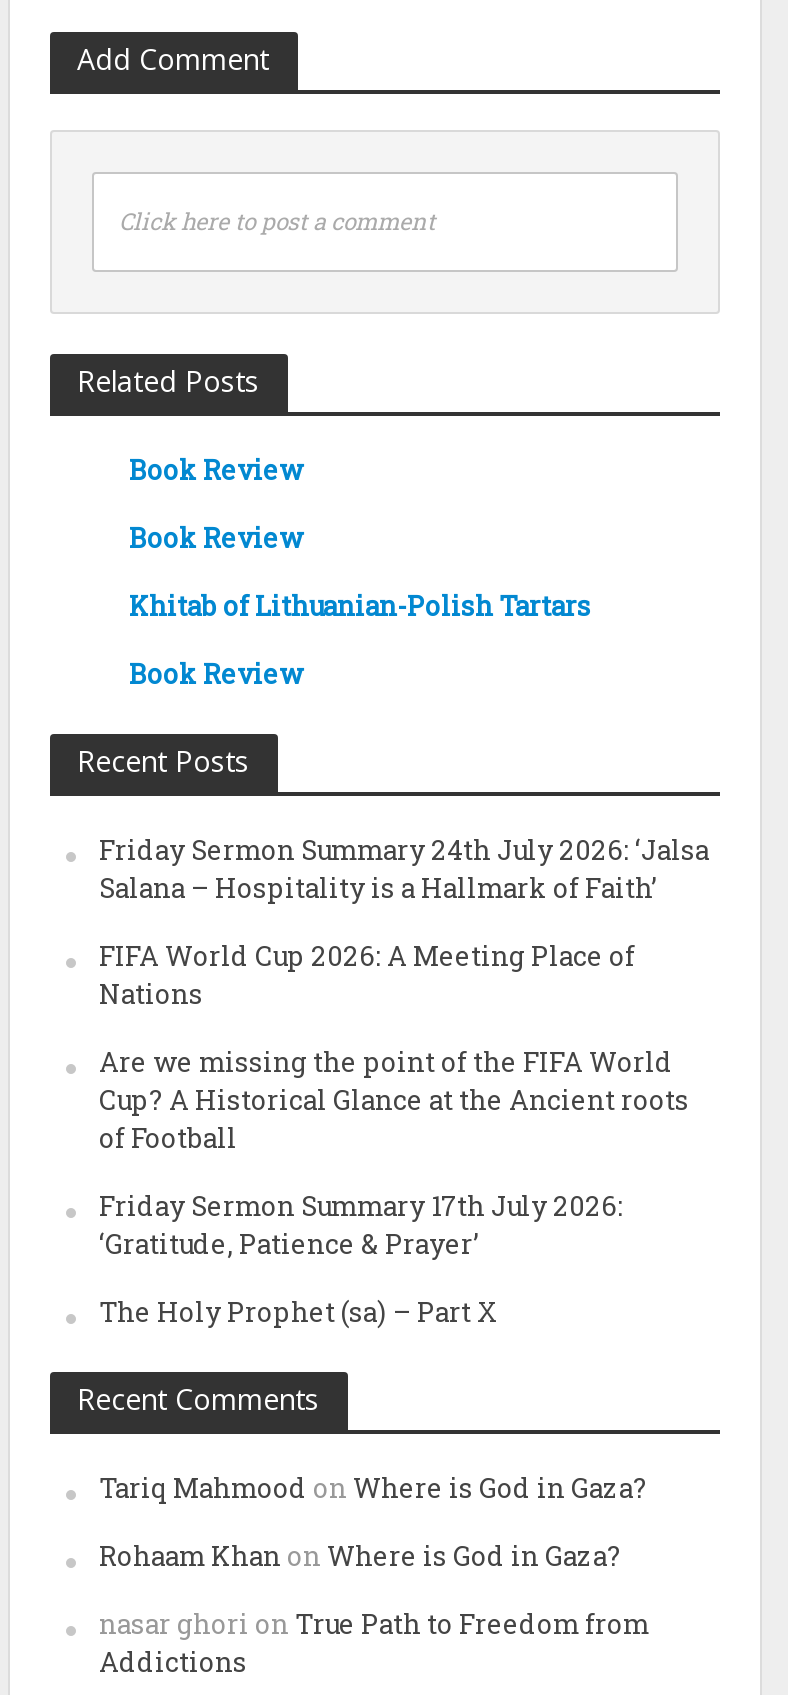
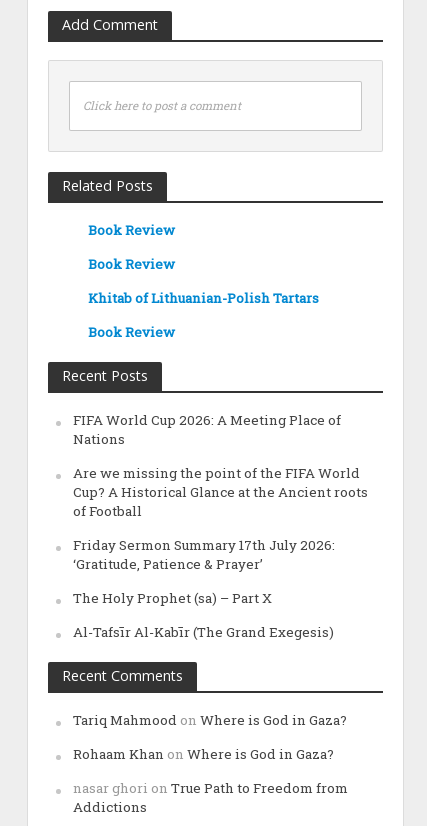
[99,831,709,905] Friday Sermon Summary 24th July 2026: ‘Jalsa | Salana – Hospitality is a Hallmark of Faith’ -> none
moved [99,937,689,1329] -> [72,410,367,606]: FIFA World Cup 2026: A Meeting Place of | Nations | Are we missing the point of the FIFA World | Cup? A Historical Glance at the Ancient roots | of Football | Friday Sermon Summary 17th July 2026: | ‘Gratitude, Patience & Prayer’ | The Holy Prophet (sa) – Part X
none -> [72,622,333,640] Al-Tafsīr Al-Kabīr (The Grand Exegesis)

